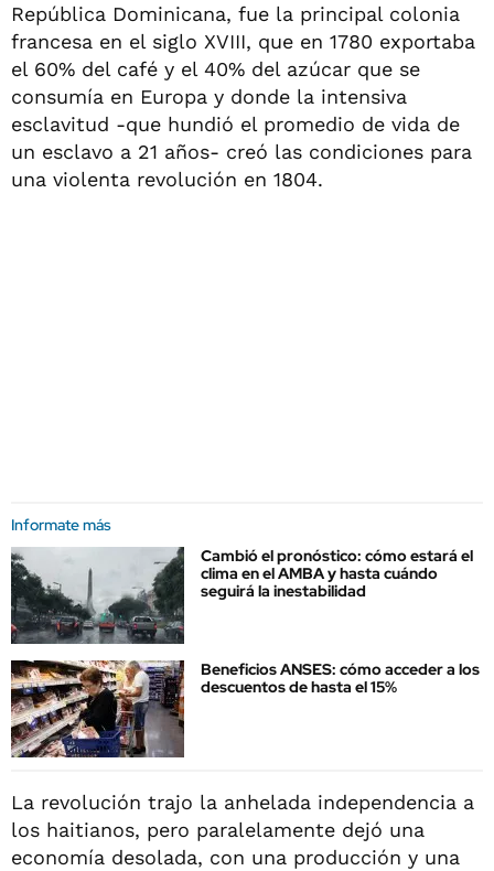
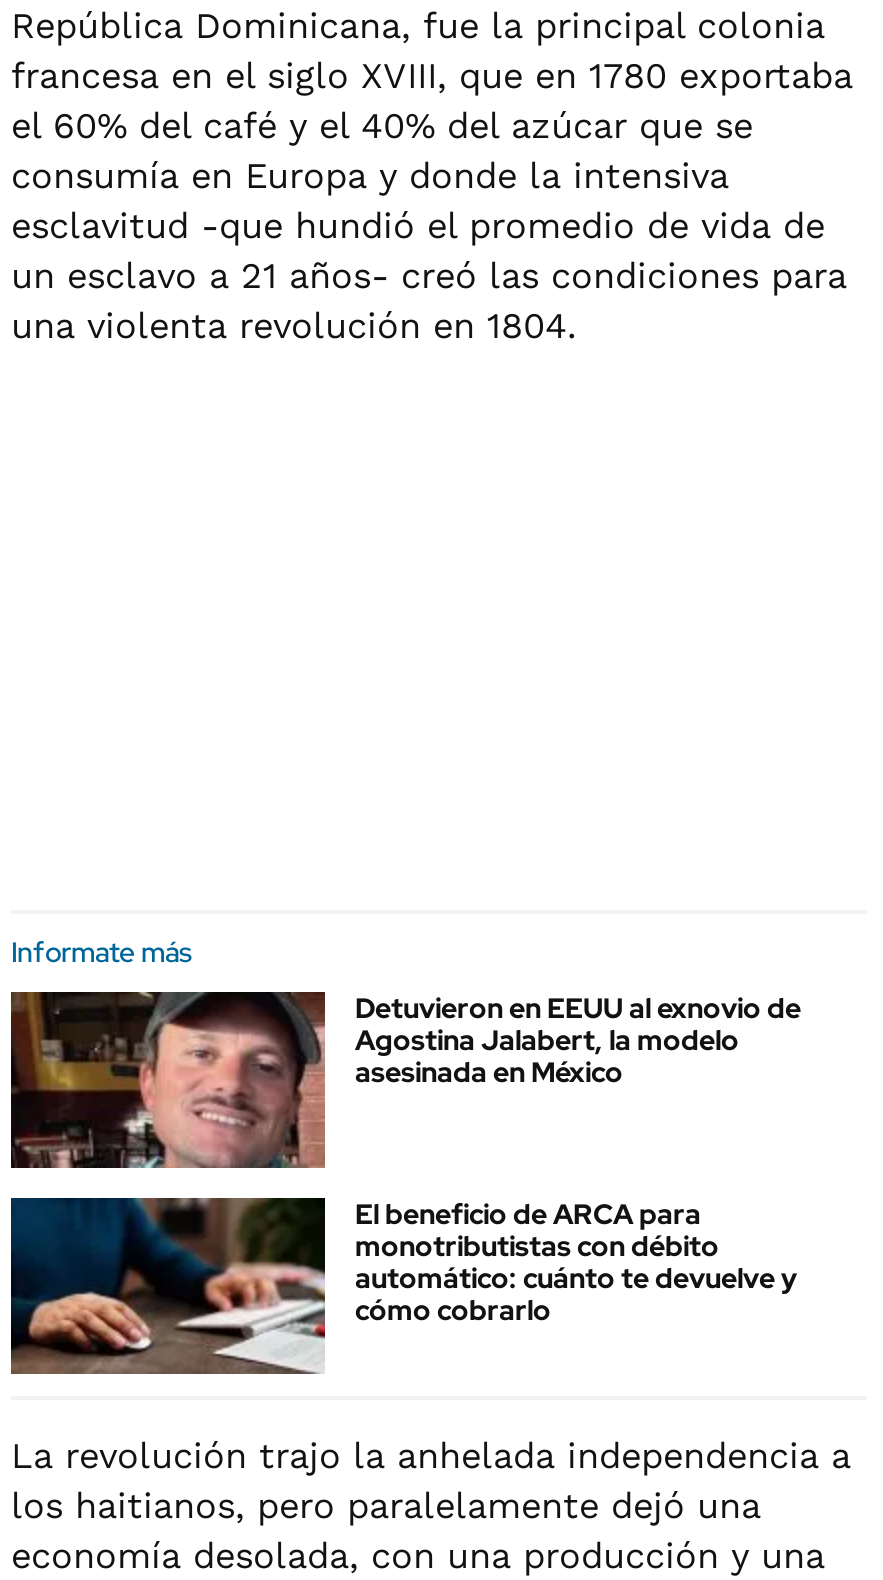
[10,546,473,645] [image] | Cambió el pronóstico: cómo estará el | clima en el AMBA y hasta cuándo | seguirá la inestabilidad -> [9,990,801,1170] [image] | Detuvieron en EEUU al exnovio de | Agostina Jalabert, la modelo | asesinada en México
[10,659,480,757] [image] | Beneficios ANSES: cómo acceder a los | descuentos de hasta el 15% -> [9,1196,797,1374] [image] | El beneficio de ARCA para | monotributistas con débito | automático: cuánto te devuelve y | cómo cobrarlo

